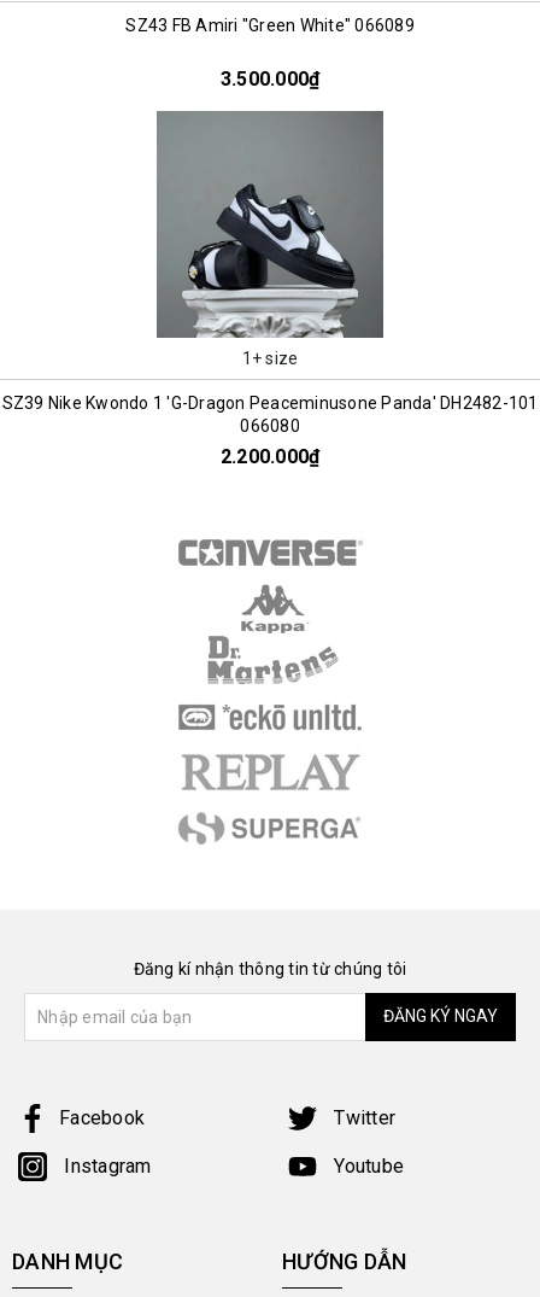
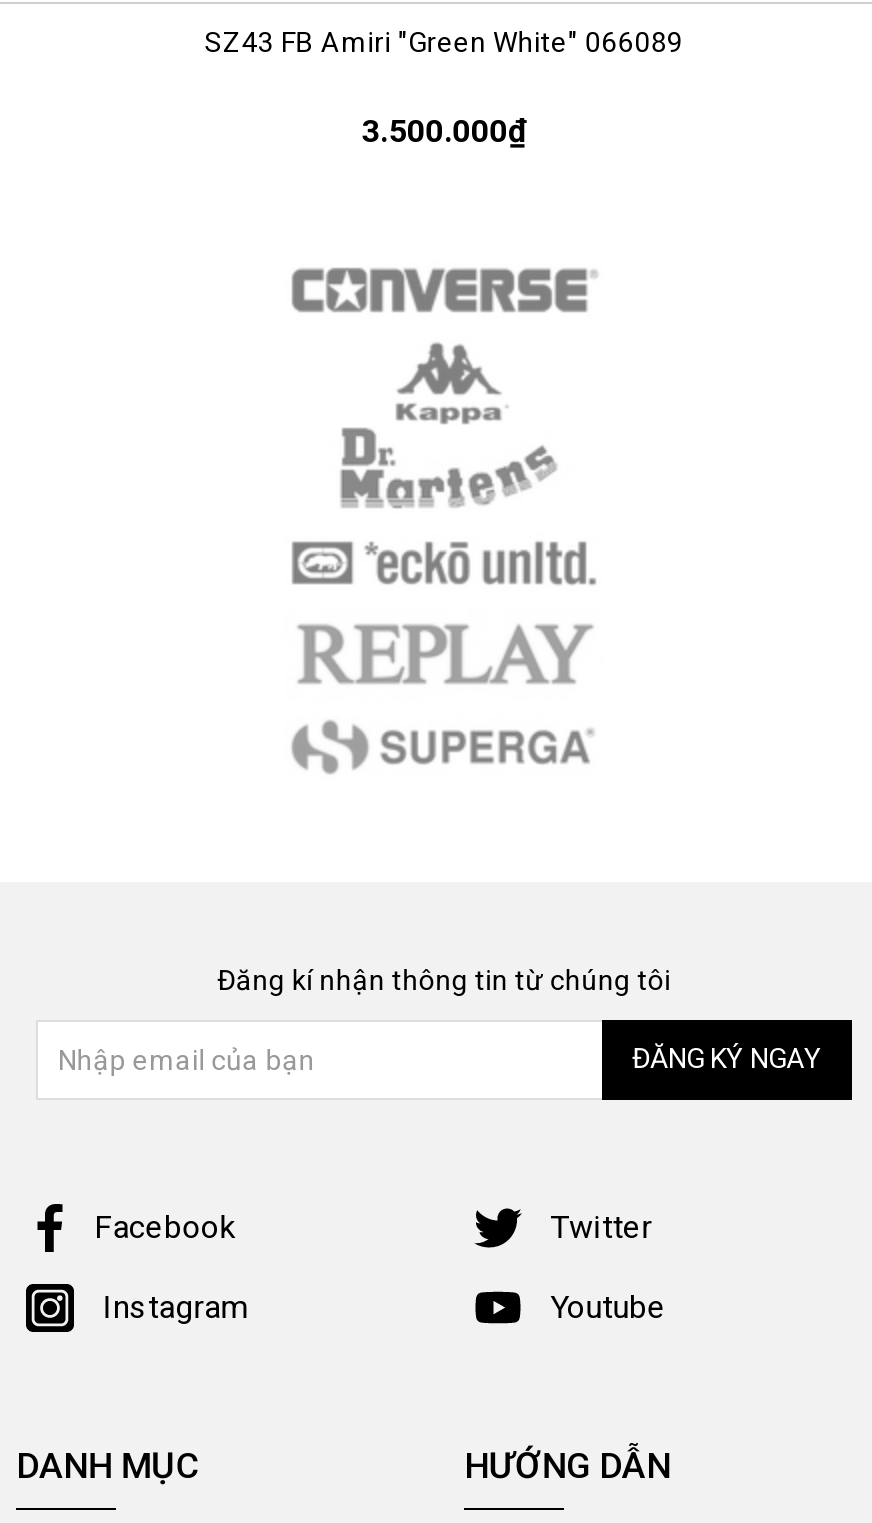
[2,111,538,468] [image] | 1+ size | SZ39 Nike Kwondo 1 'G-Dragon Peaceminusone Panda' DH2482-101 | 066080 | 2.200.000₫ -> none

